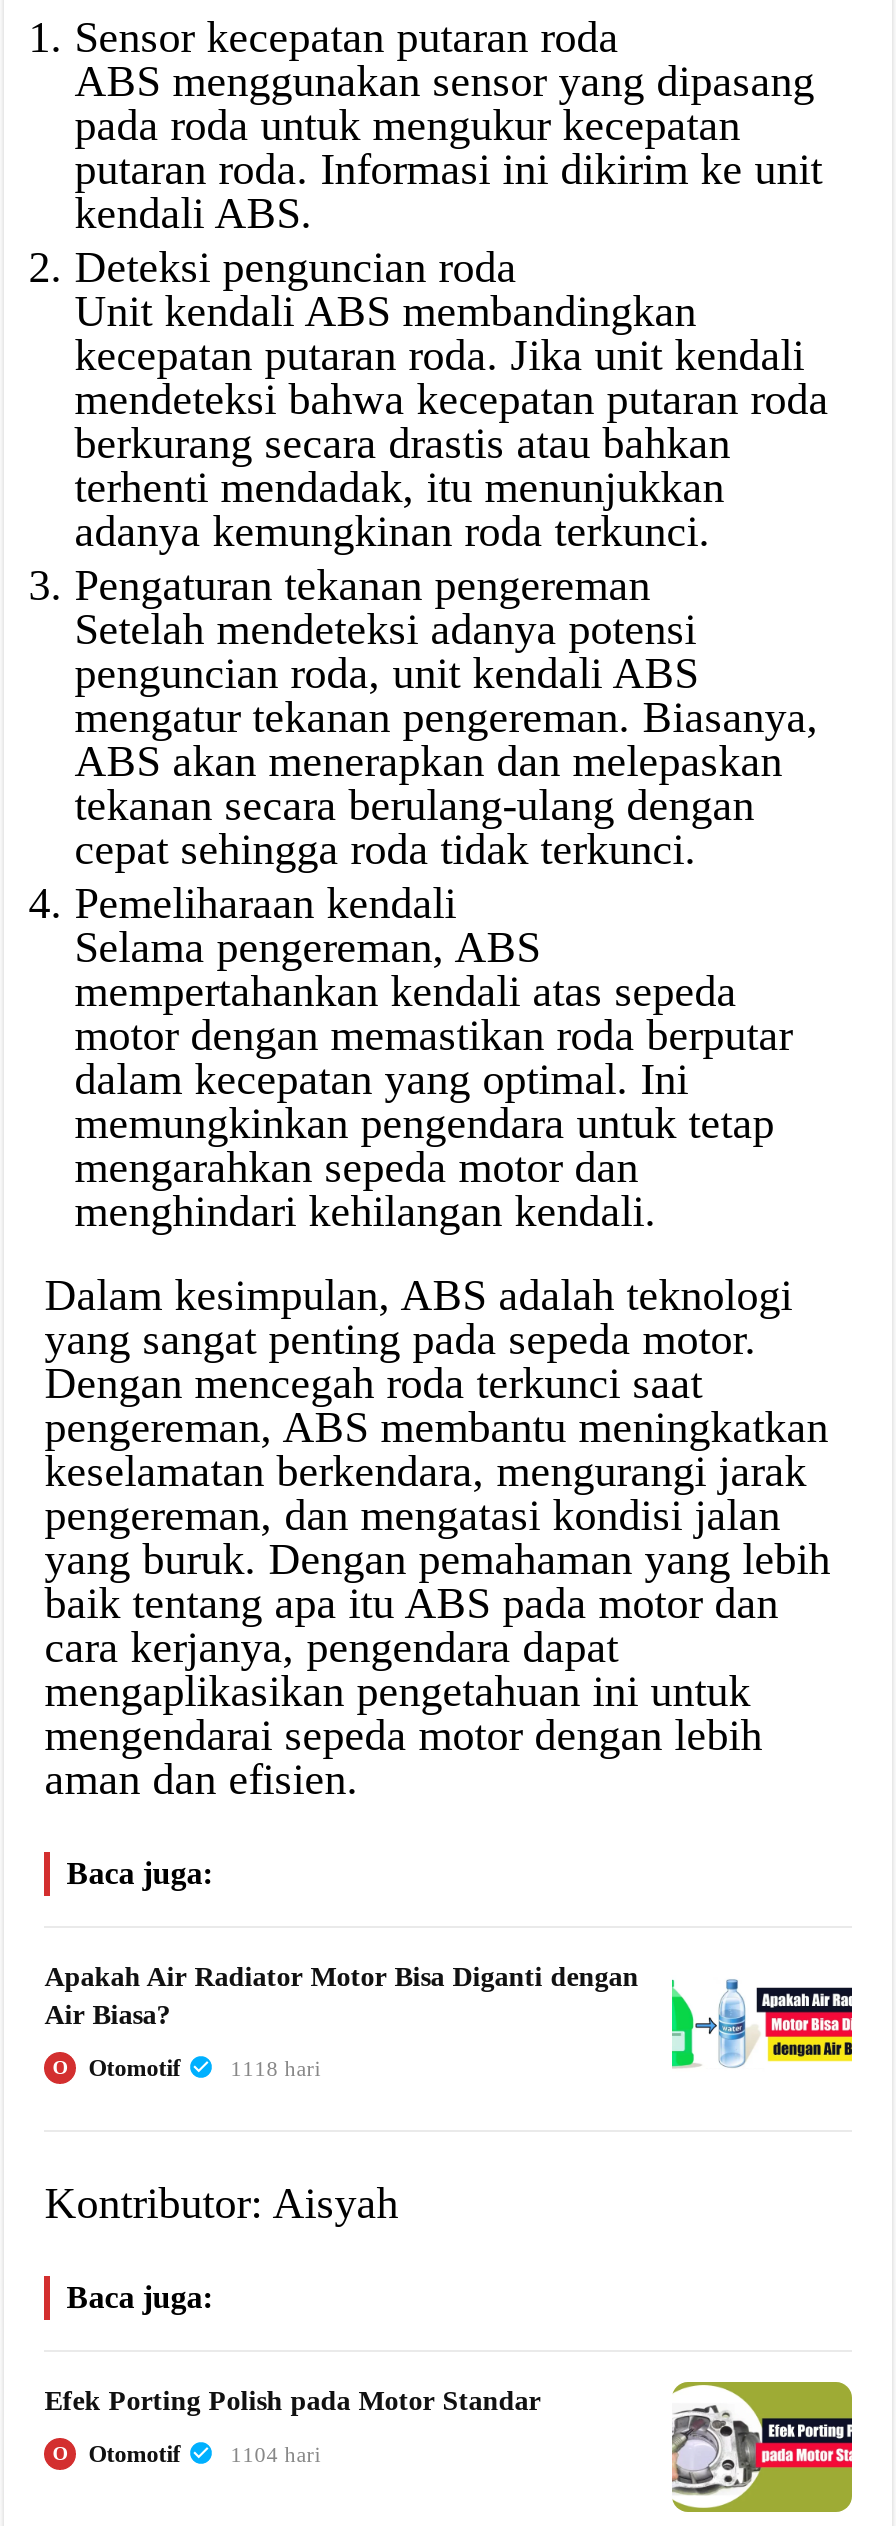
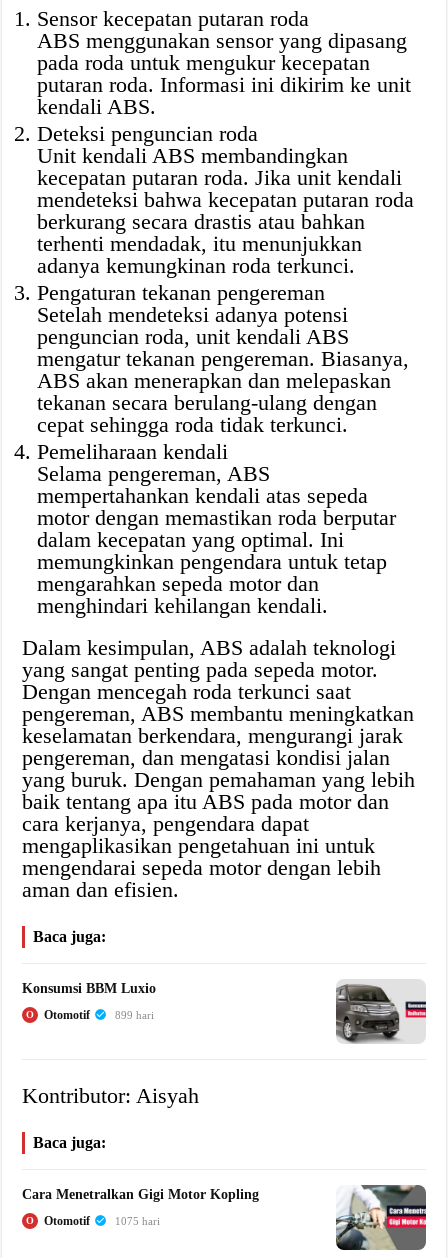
[44,1962,638,2030] Apakah Air Radiator Motor Bisa Diganti dengan | Air Biasa? -> [22,981,156,996] Konsumsi BBM Luxio
[670,1978,854,2100] [image] -> [335,980,427,1044] [image]
[230,2056,320,2080] 1118 hari -> [115,1009,154,1021] 899 hari
[44,2386,540,2416] Efek Porting Polish pada Motor Standar -> [22,1187,259,1202] Cara Menetralkan Gigi Motor Kopling
[670,2380,854,2514] [image] -> [335,1184,426,1251] [image]
[230,2442,320,2466] 1104 hari -> [115,1215,160,1227] 1075 hari

